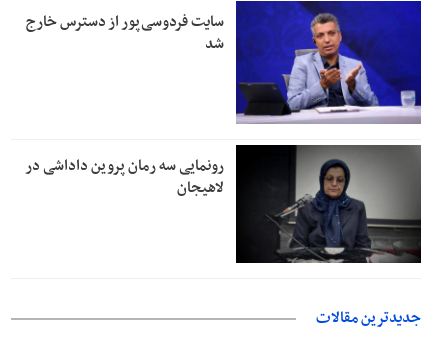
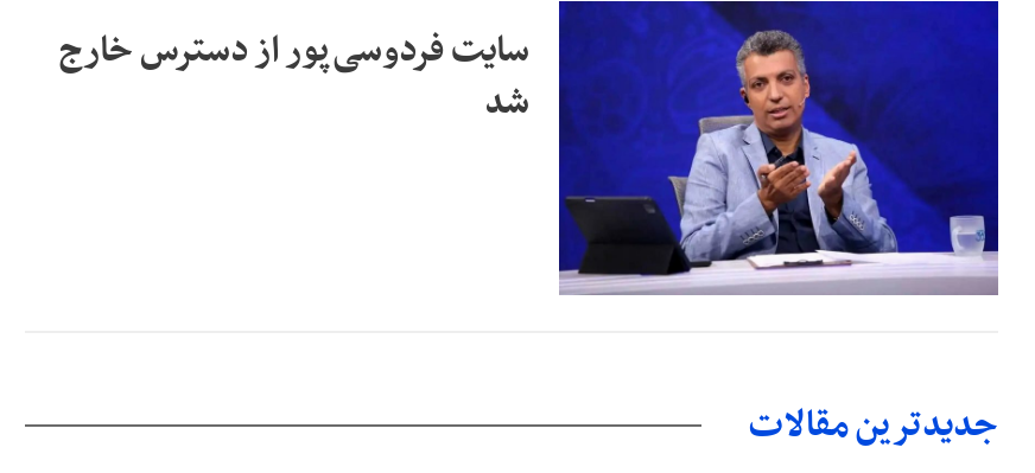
[24,144,422,264] [image] | رونمایی سه رمان پروین داداشی در | لاهیجان -> none

